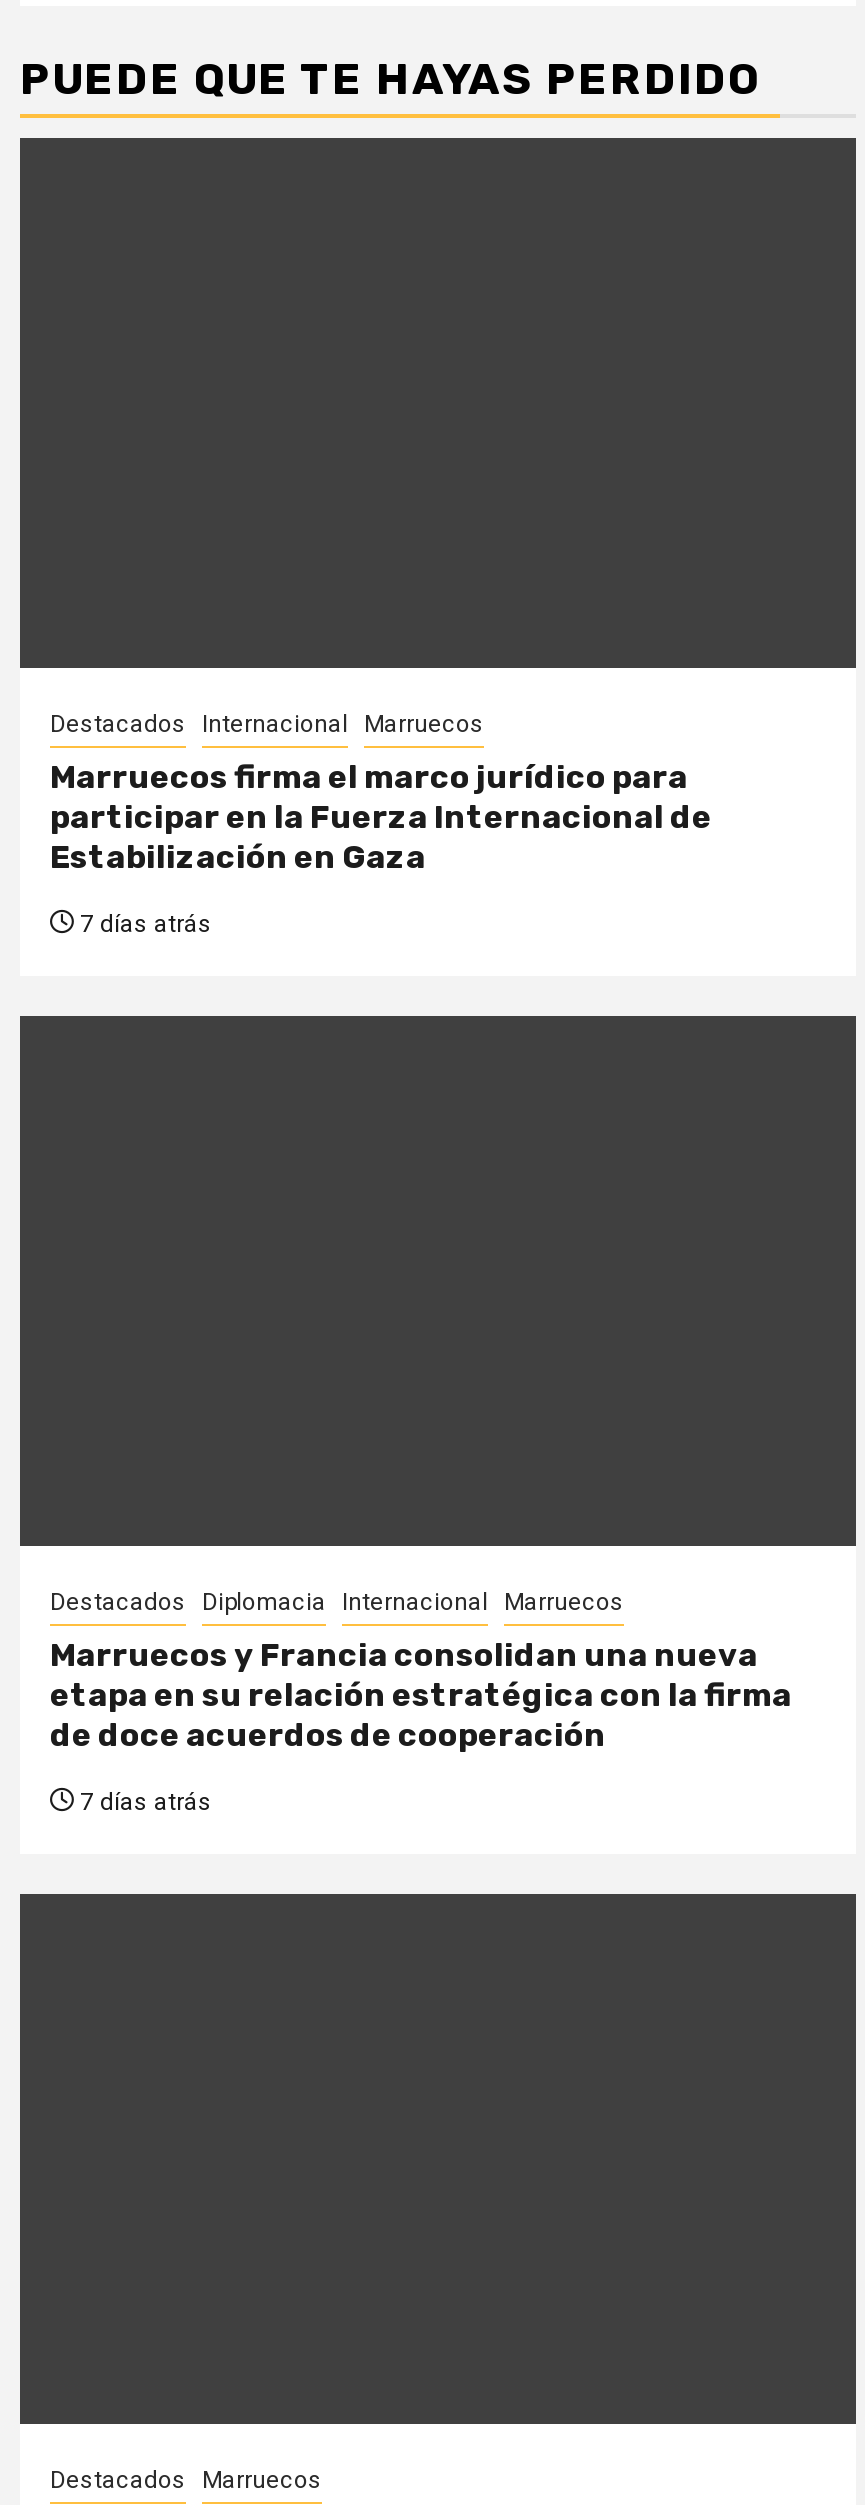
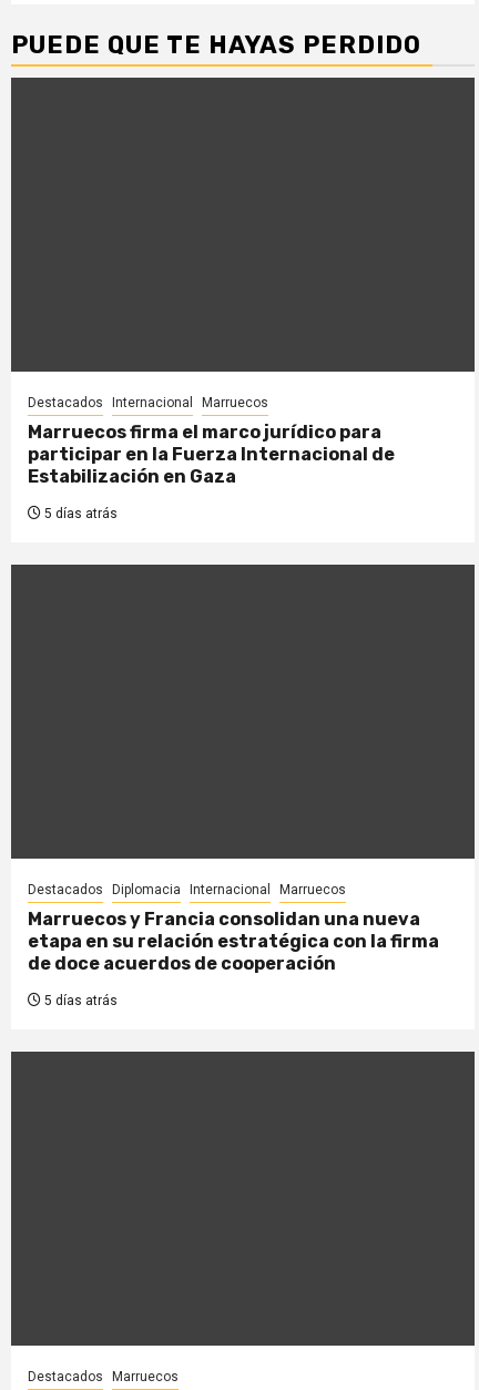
[74,911,212,939] 7 días atrás -> [41,506,118,521] 5 días atrás
[74,1789,212,1817] 7 días atrás -> [41,993,118,1008] 5 días atrás

